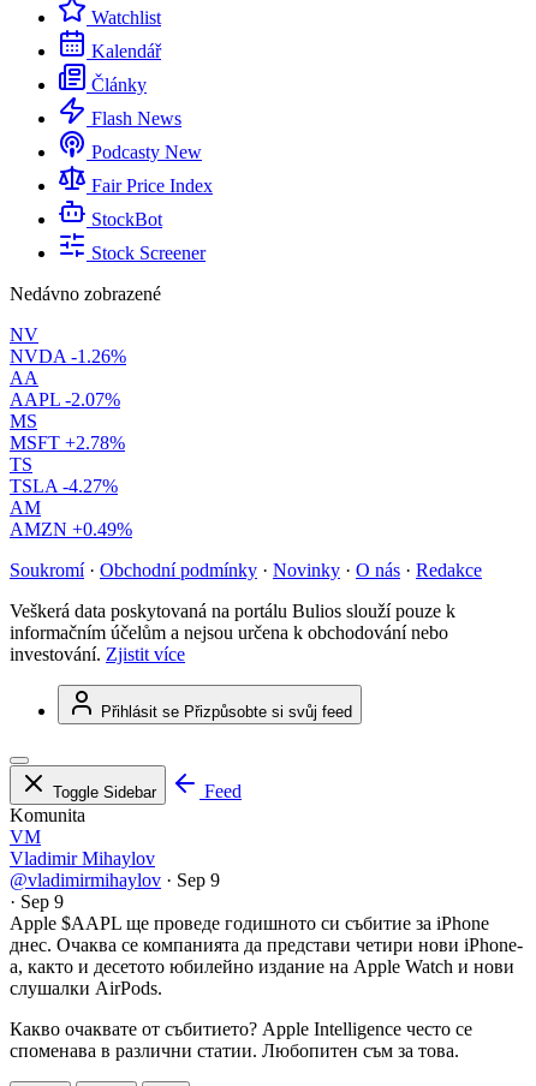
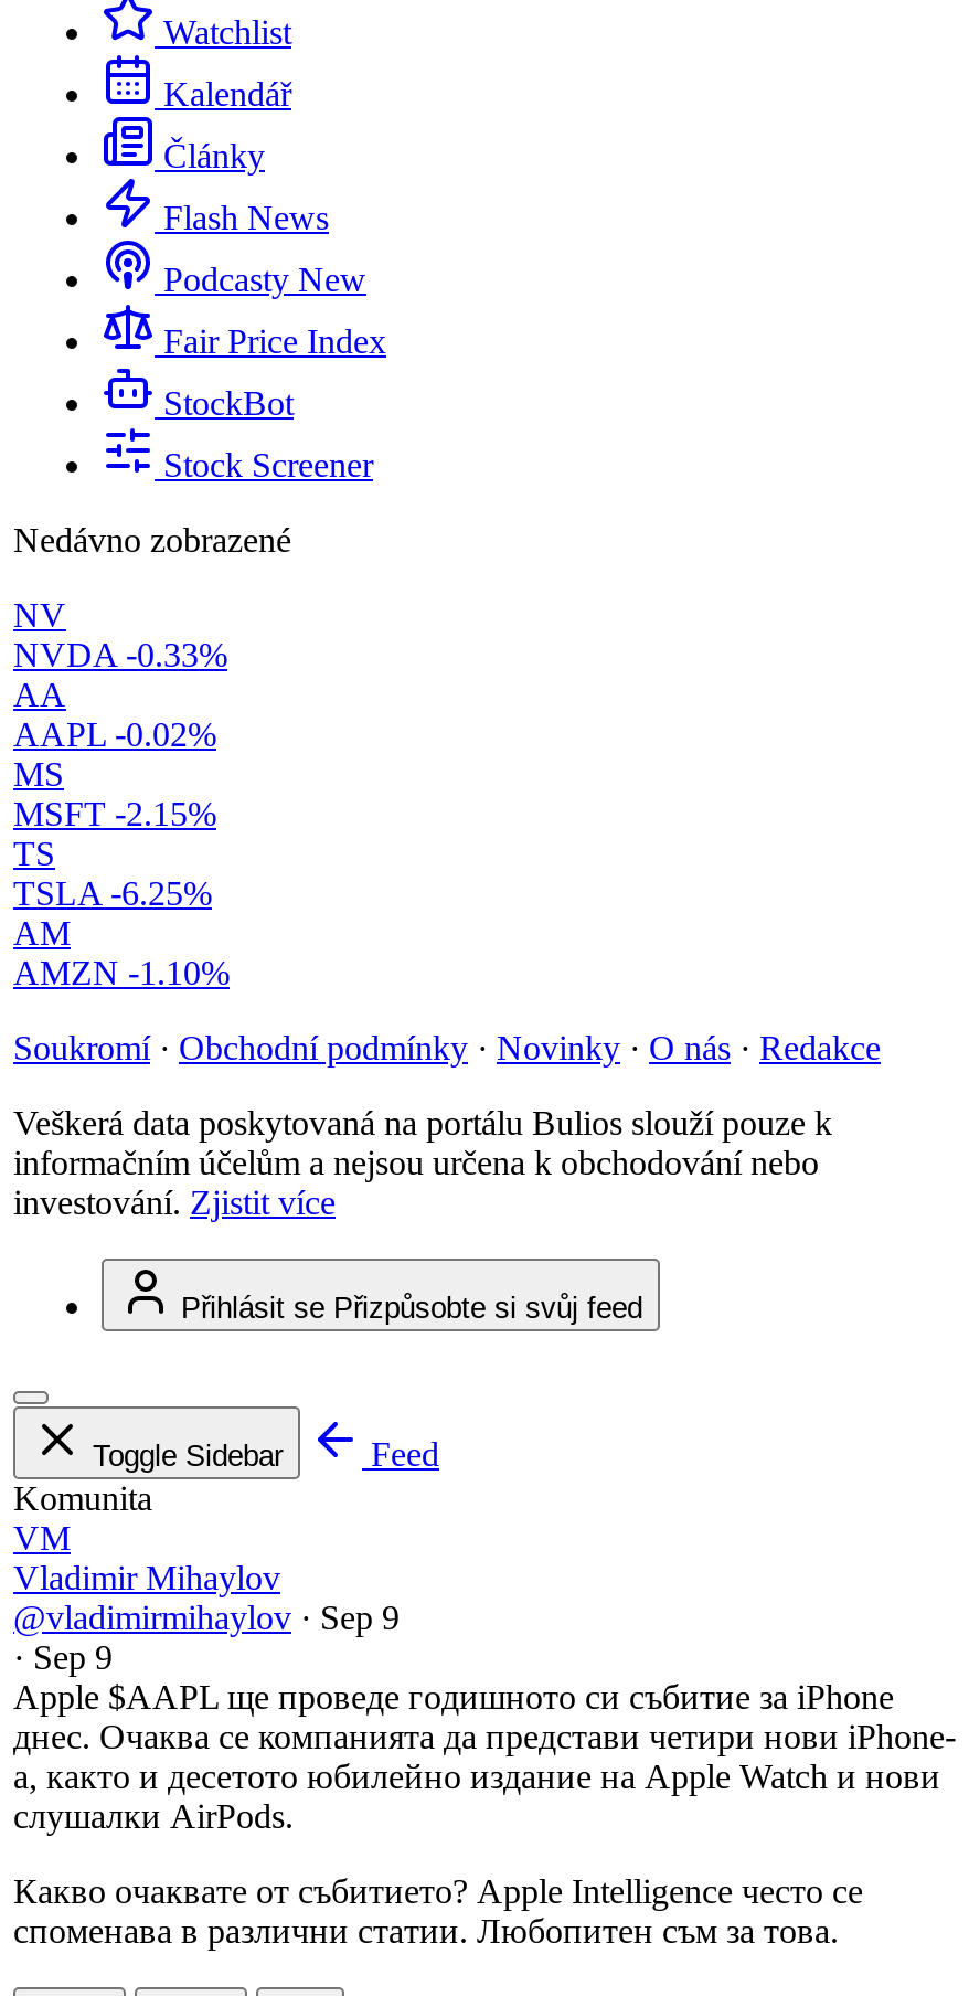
[10,346,126,367] NVDA -1.26% -> [13,636,227,674] NVDA -0.33%
[10,389,120,410] AAPL -2.07% -> [13,716,216,753] AAPL -0.02%
[10,433,125,453] MSFT +2.78% -> [13,795,216,833] MSFT -2.15%
[10,476,118,496] TSLA -4.27% -> [13,875,212,912] TSLA -6.25%
[10,519,132,540] AMZN +0.49% -> [13,954,230,992] AMZN -1.10%

